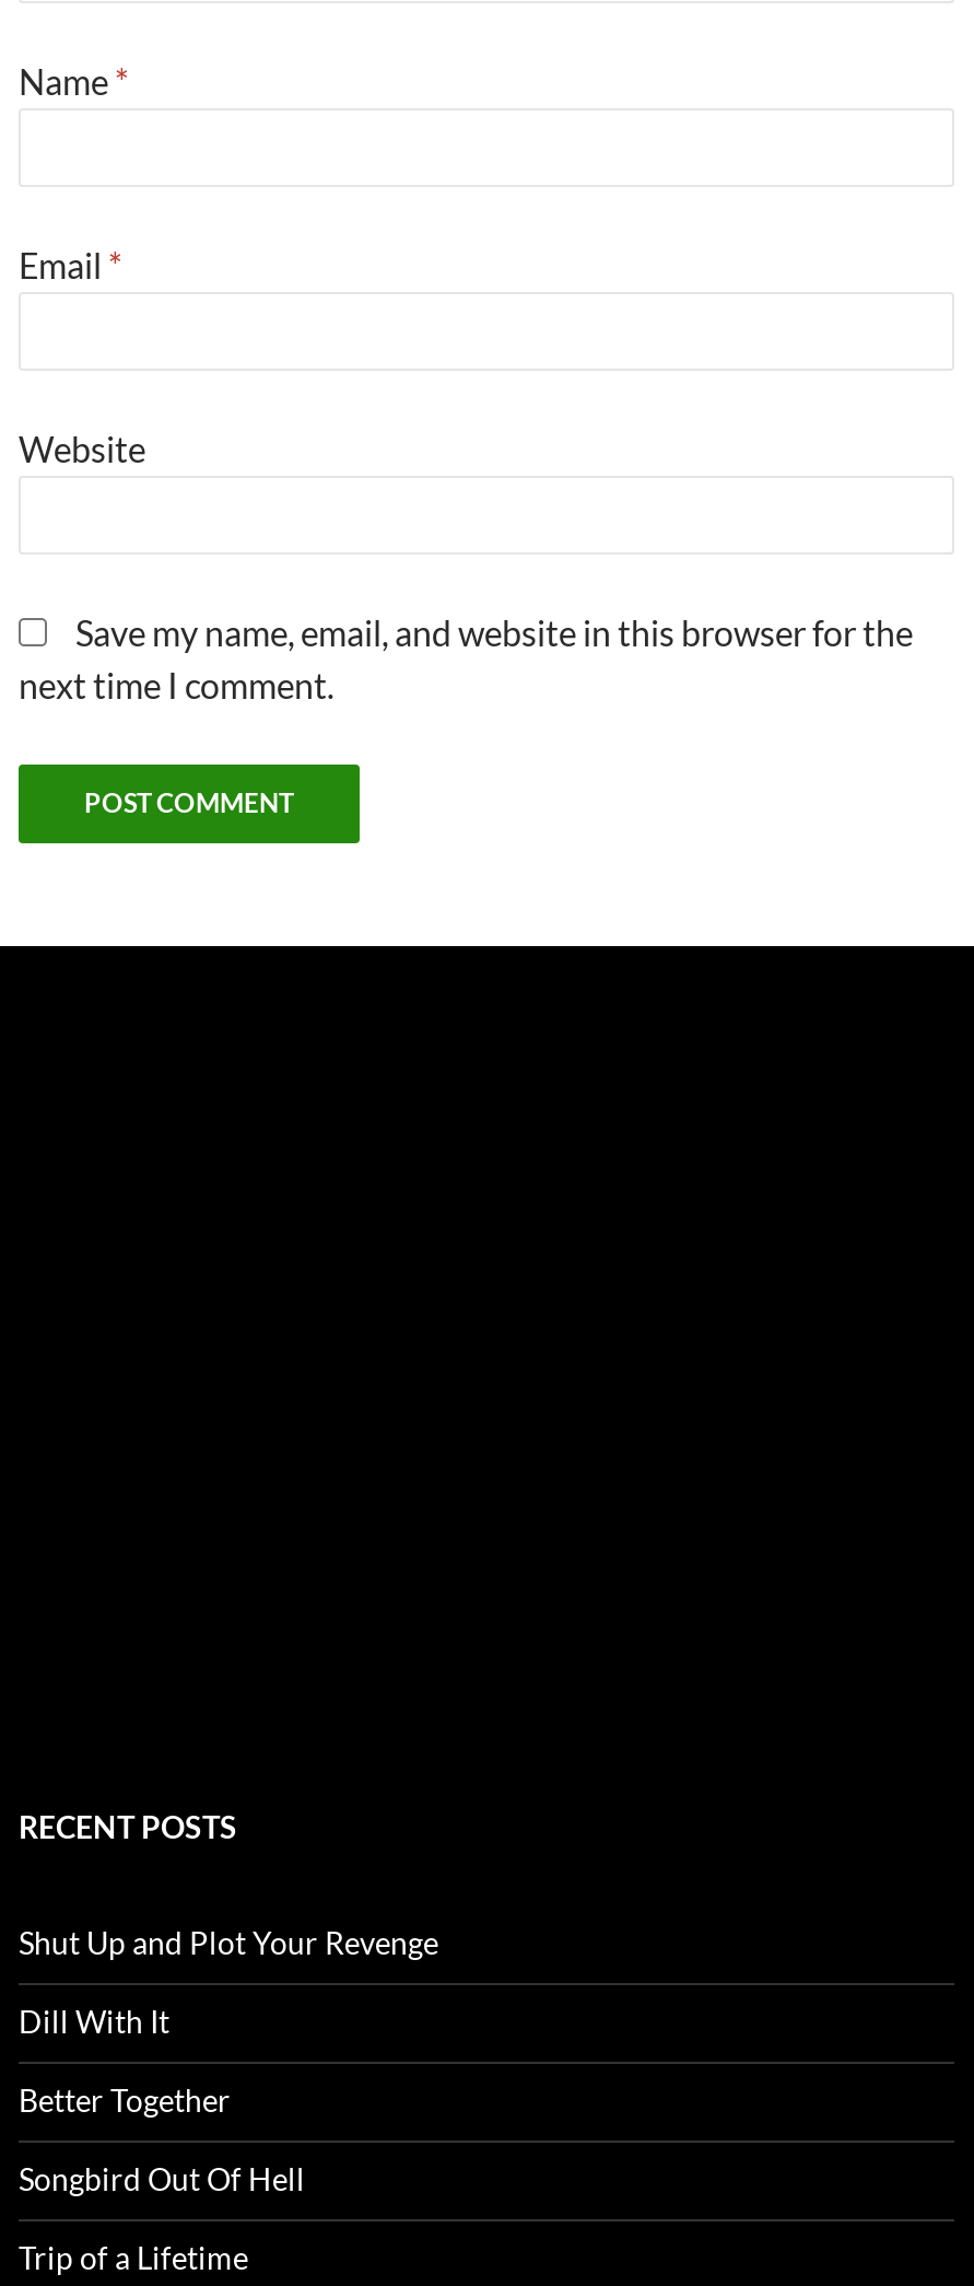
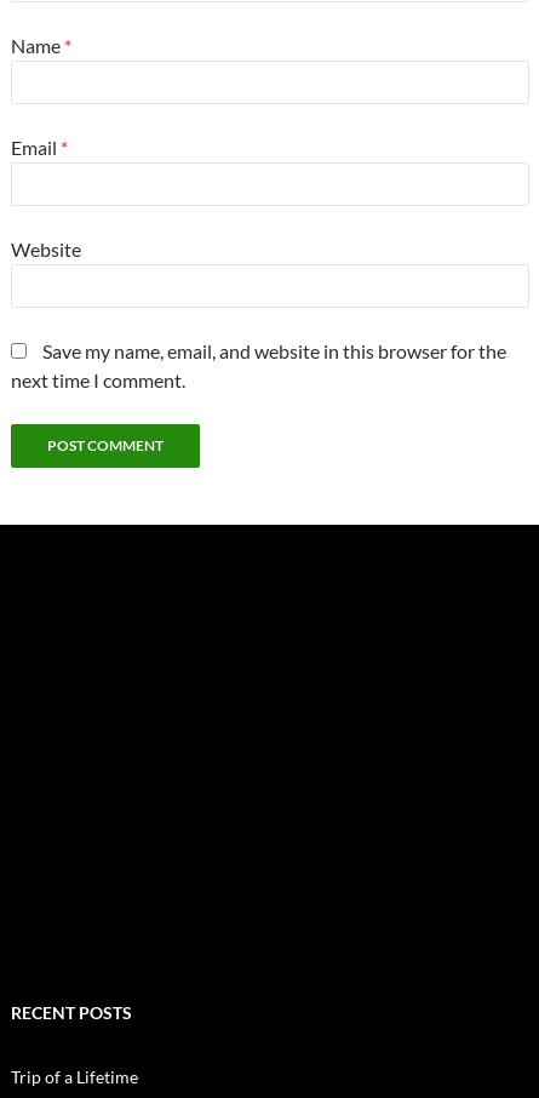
[19,1925,438,2198] Shut Up and Plot Your Revenge | Dill With It | Better Together | Songbird Out Of Hell -> none

